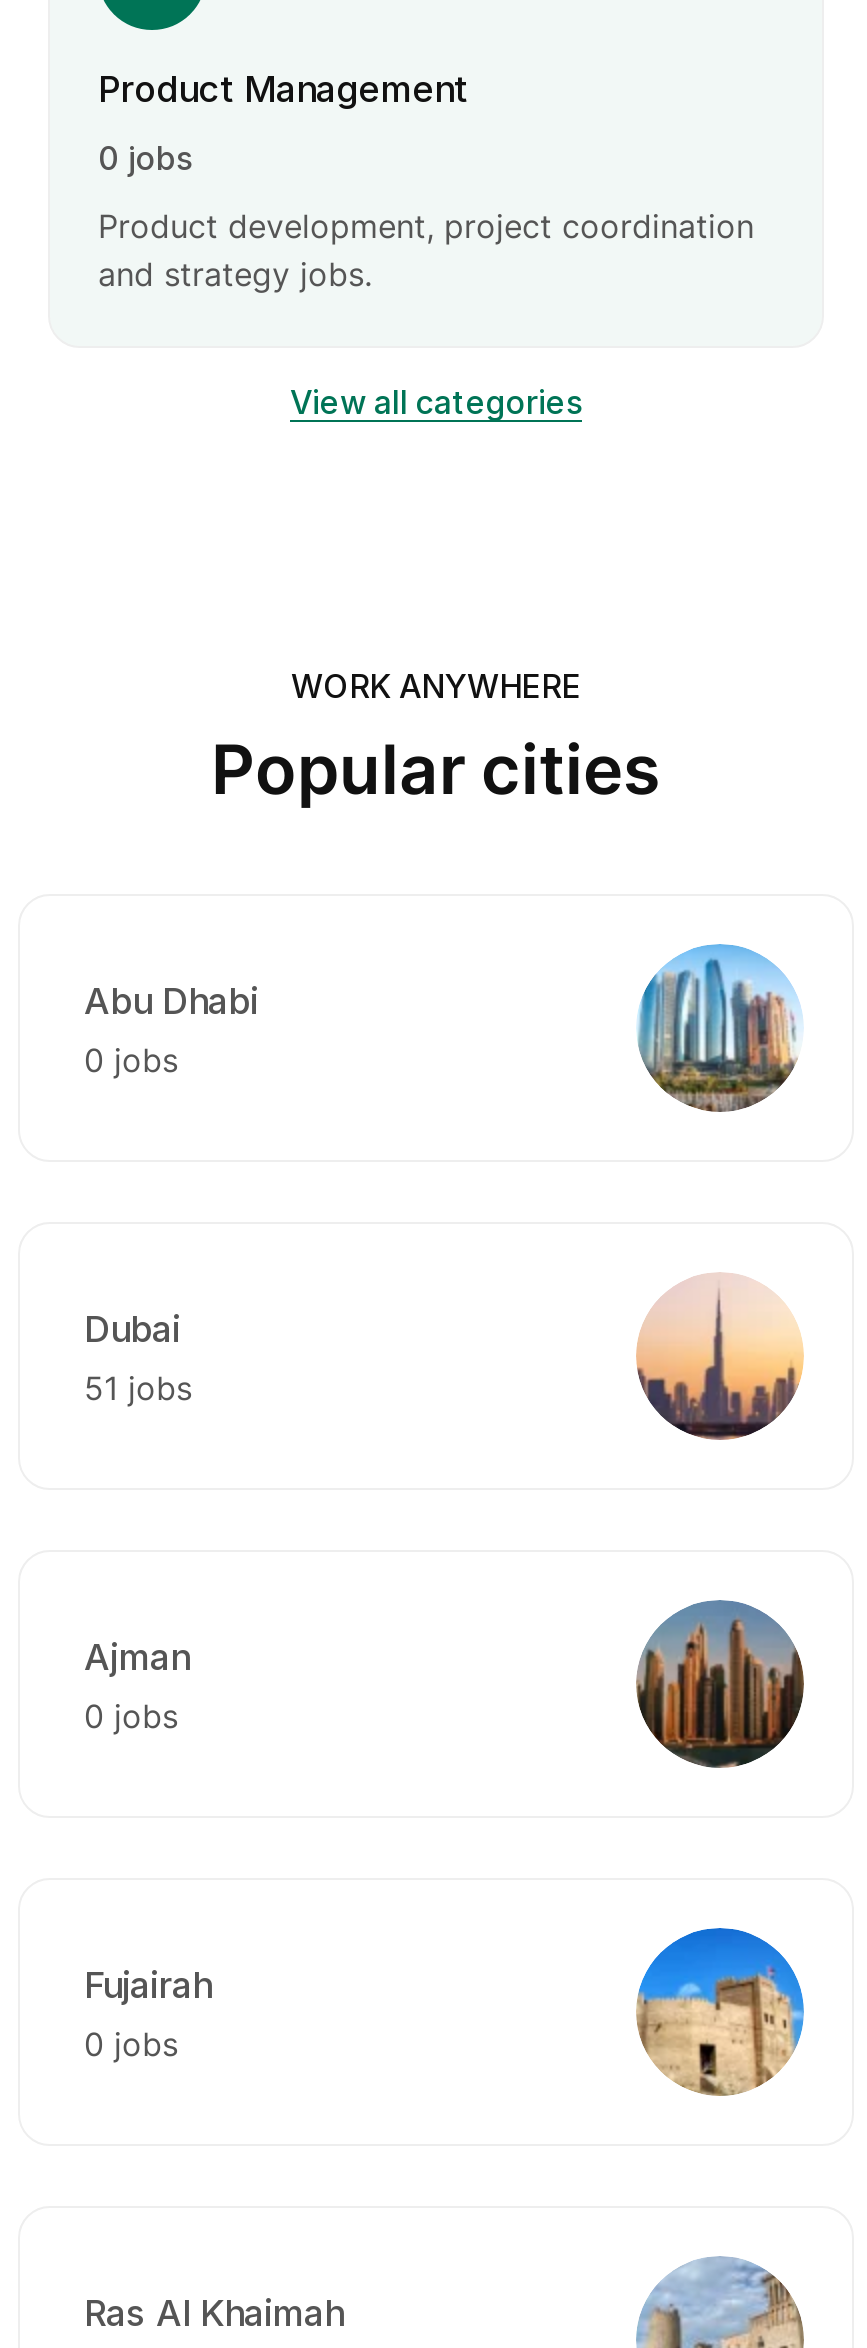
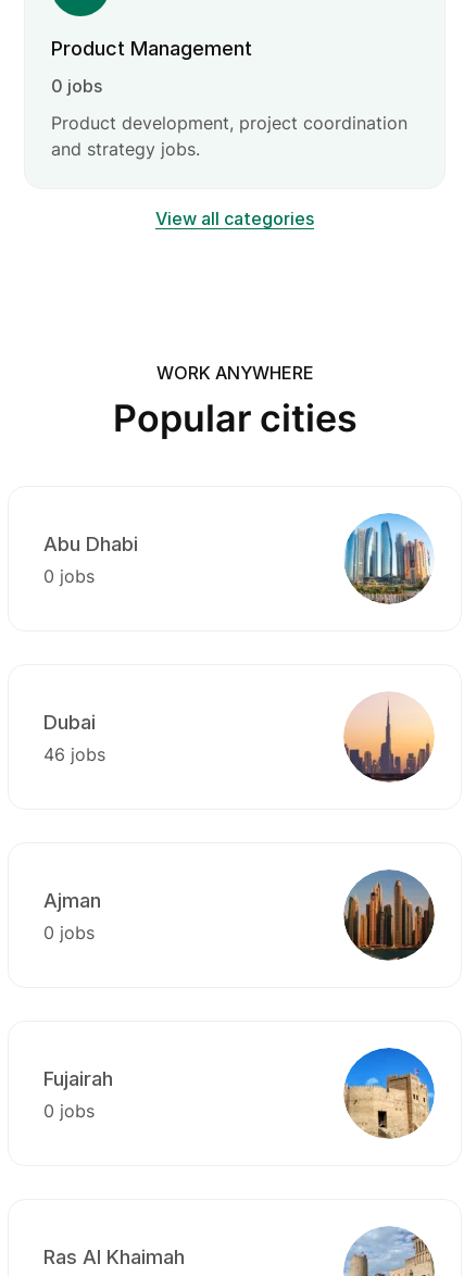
[84,1368,192,1408] 51 jobs -> [43,743,105,765] 46 jobs

